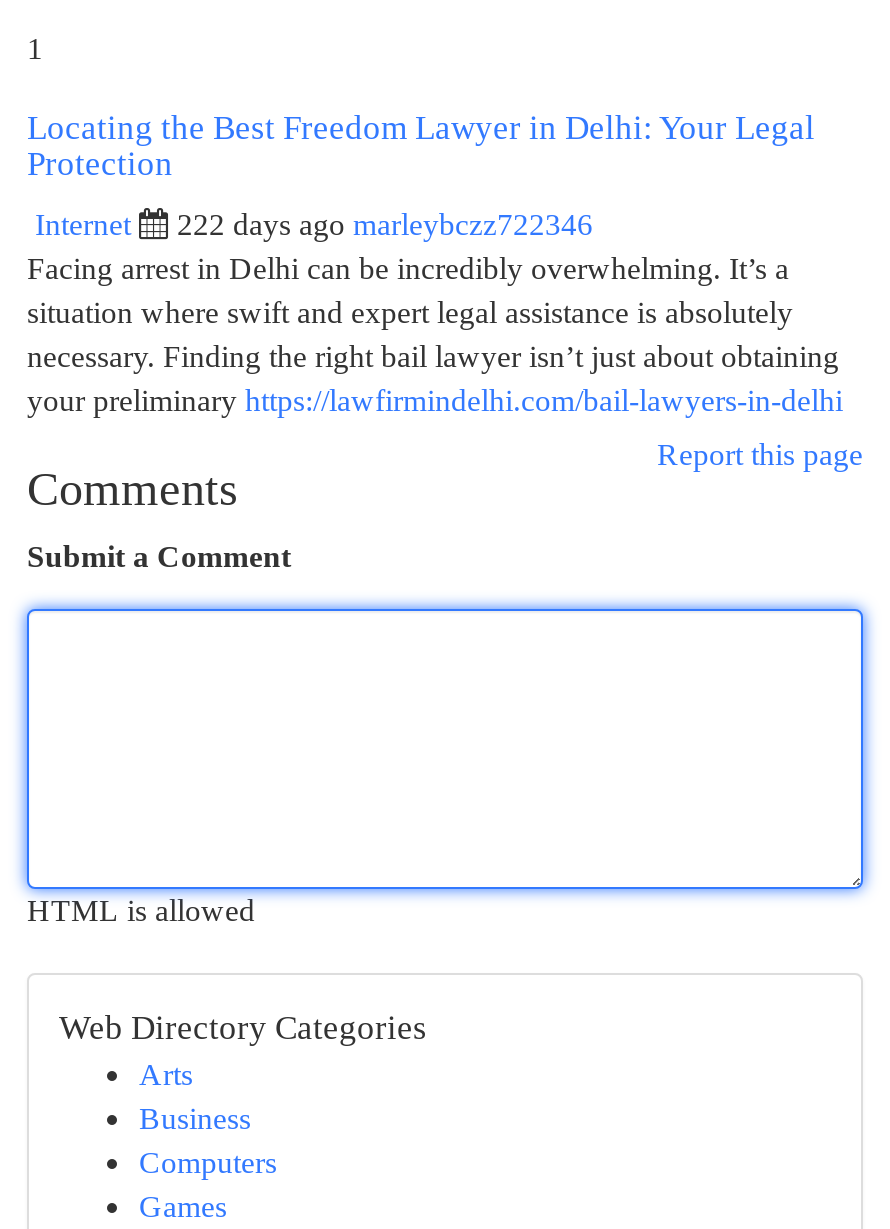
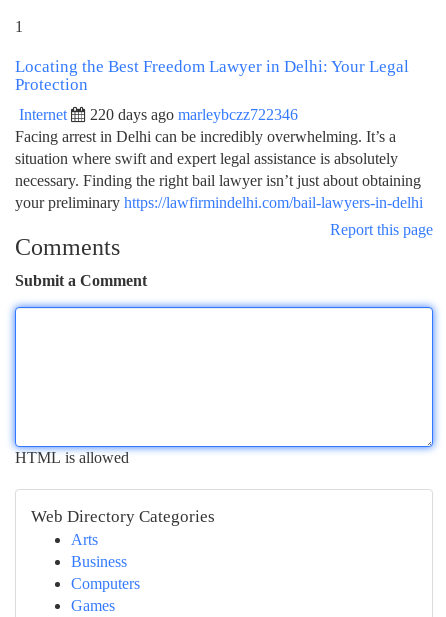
[177,207,593,241] 222 days ago marleybczz722346 -> [90,106,298,123] 220 days ago marleybczz722346

